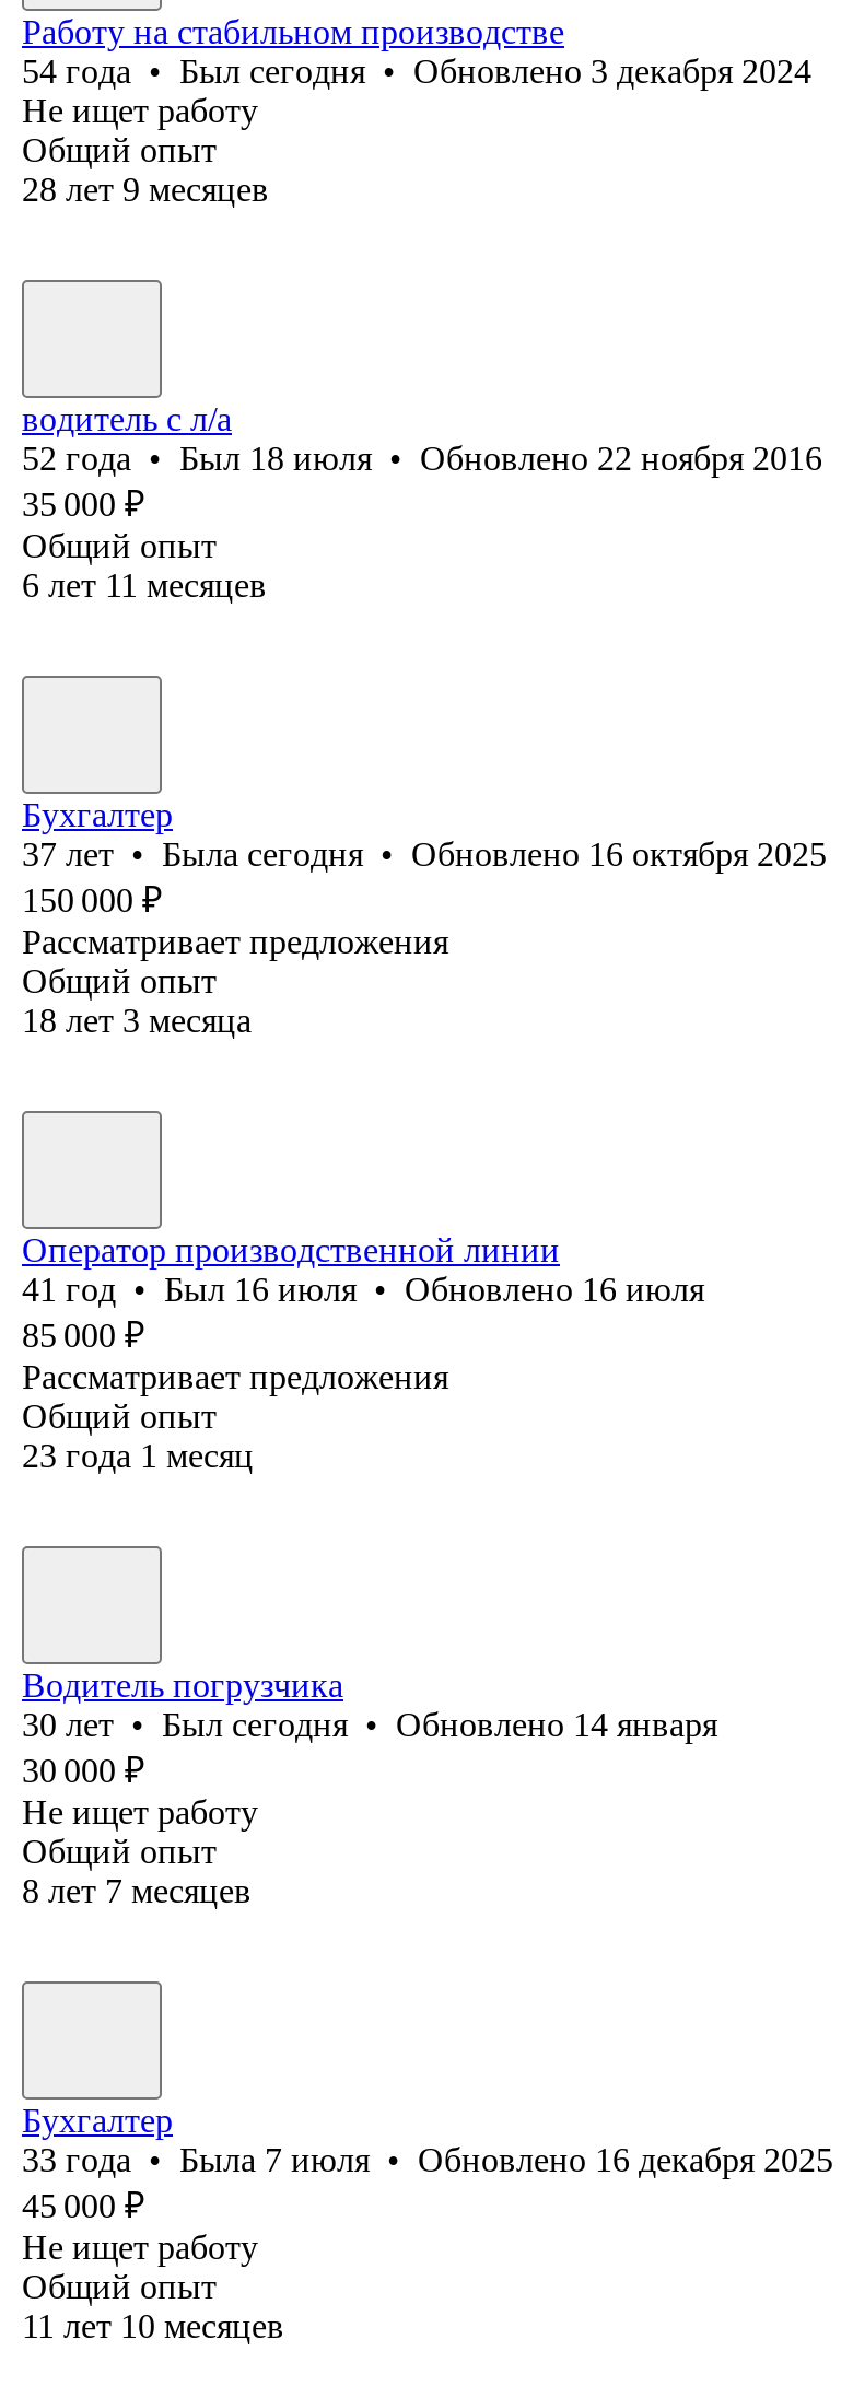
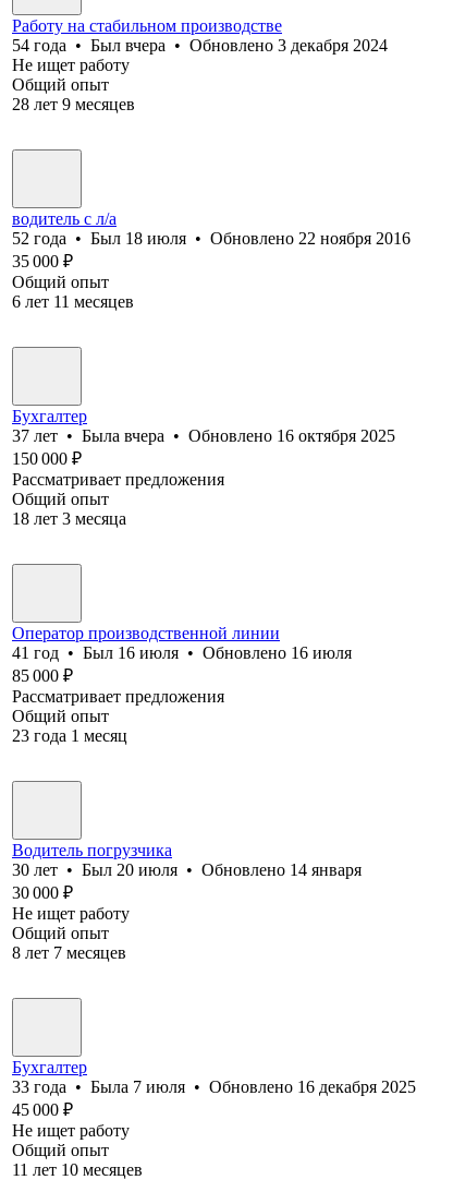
[22,52,811,89] 54 года • Был сегодня • Обновлено 3 декабря 2024 -> [12,36,388,54] 54 года • Был вчера • Обновлено 3 декабря 2024
[22,835,827,872] 37 лет • Была сегодня • Обновлено 16 октября 2025 -> [12,426,395,445] 37 лет • Была вчера • Обновлено 16 октября 2025
[22,1706,717,1743] 30 лет • Был сегодня • Обновлено 14 января -> [12,860,362,879] 30 лет • Был 20 июля • Обновлено 14 января

